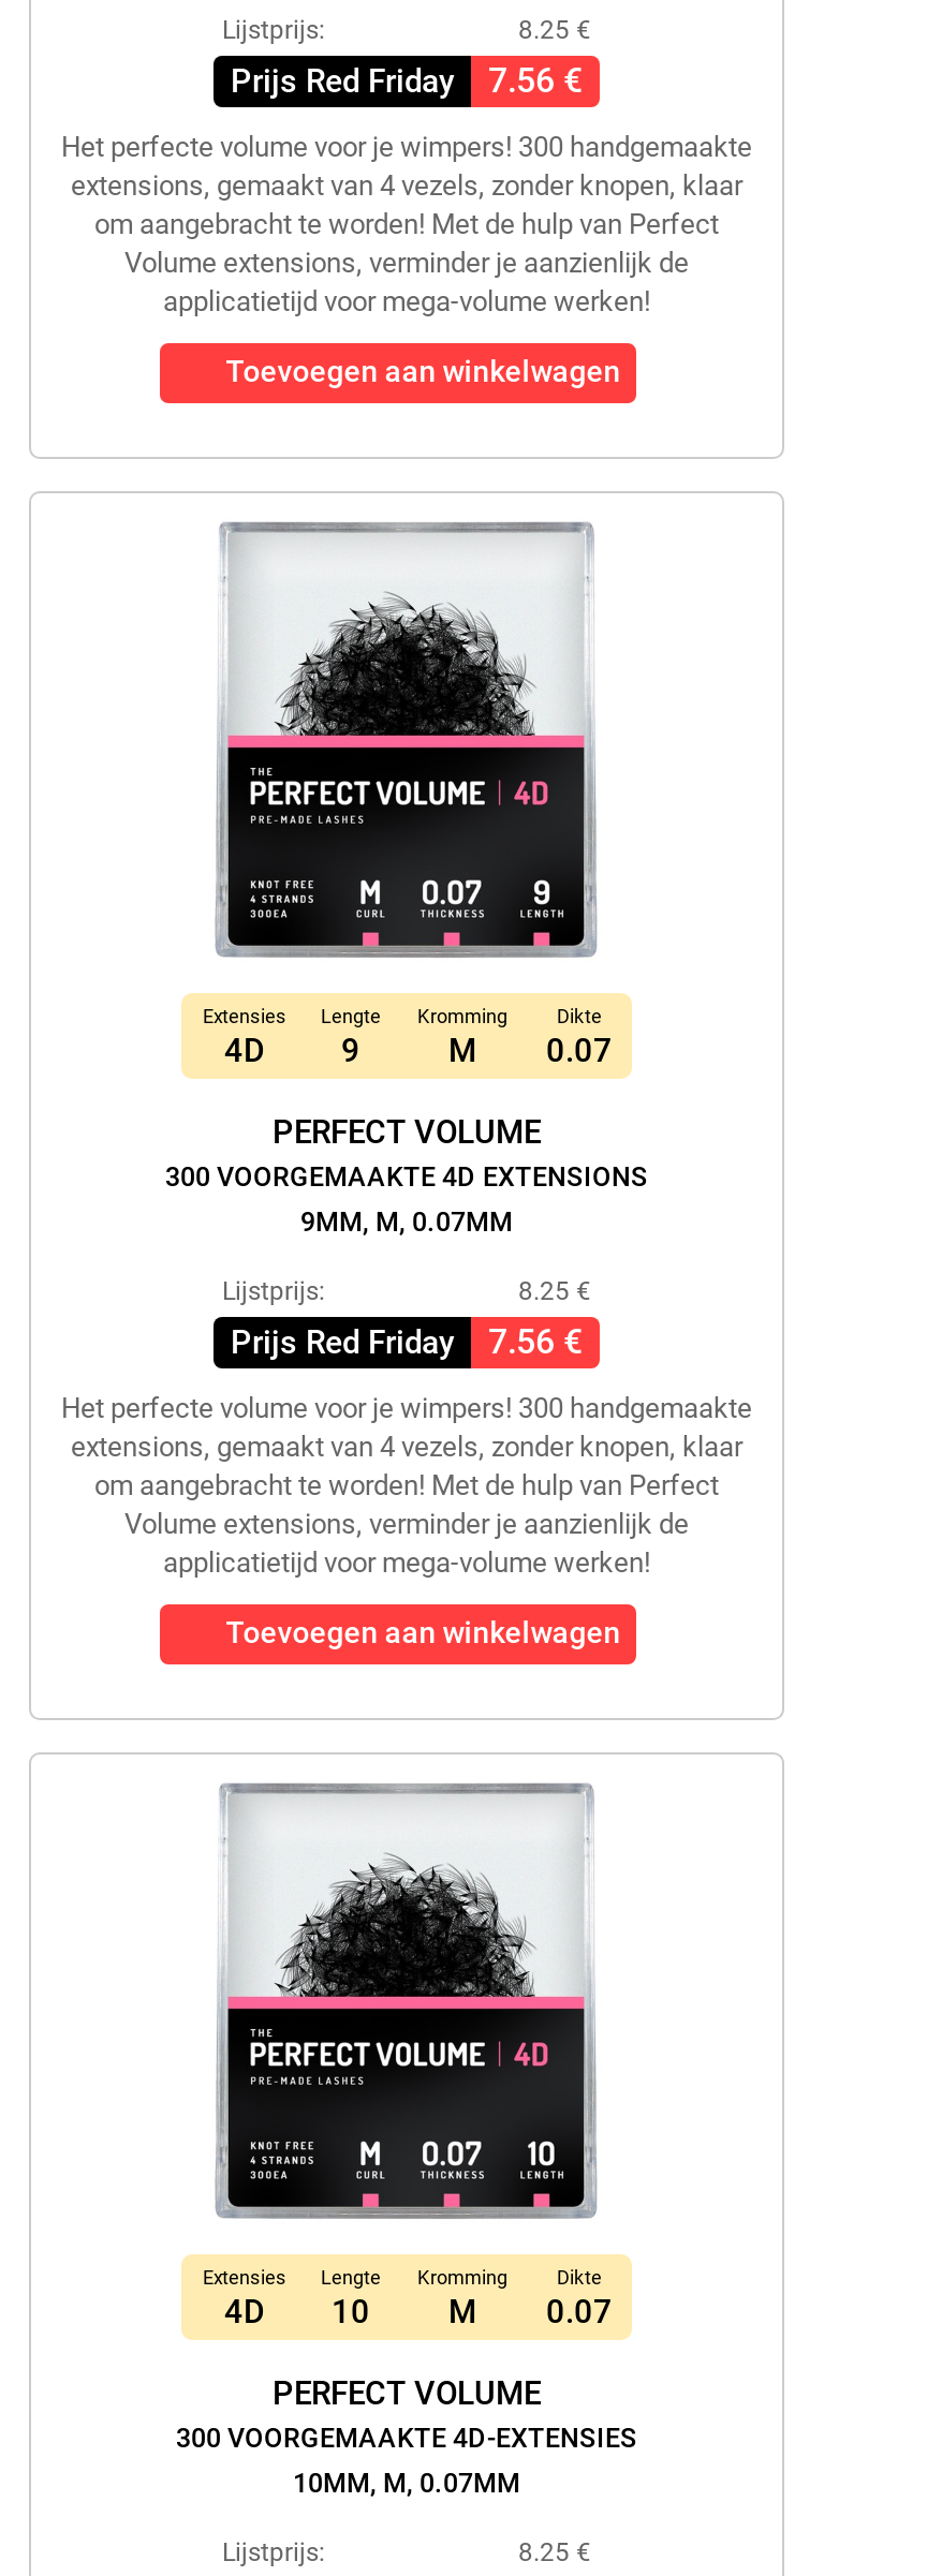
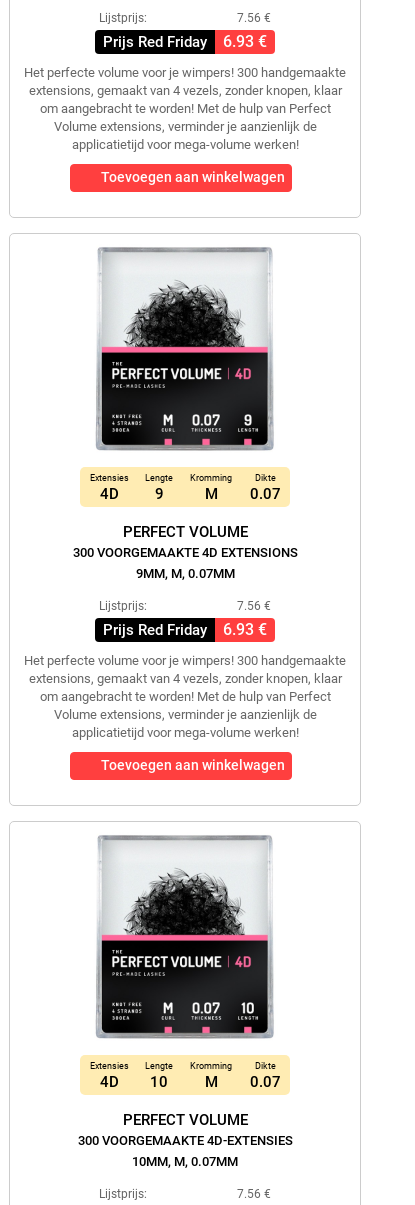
[518,15,591,45] 8.25 € -> [237,11,271,25] 7.56 €
[222,60,591,101] Prijs Red Friday 7.56 € -> [99,32,271,51] Prijs Red Friday 6.93 €
[518,1276,591,1306] 8.25 € -> [237,599,271,613] 7.56 €
[222,1321,591,1362] Prijs Red Friday 7.56 € -> [99,620,271,639] Prijs Red Friday 6.93 €
[518,2537,591,2567] 8.25 € -> [237,1187,271,1201] 7.56 €

